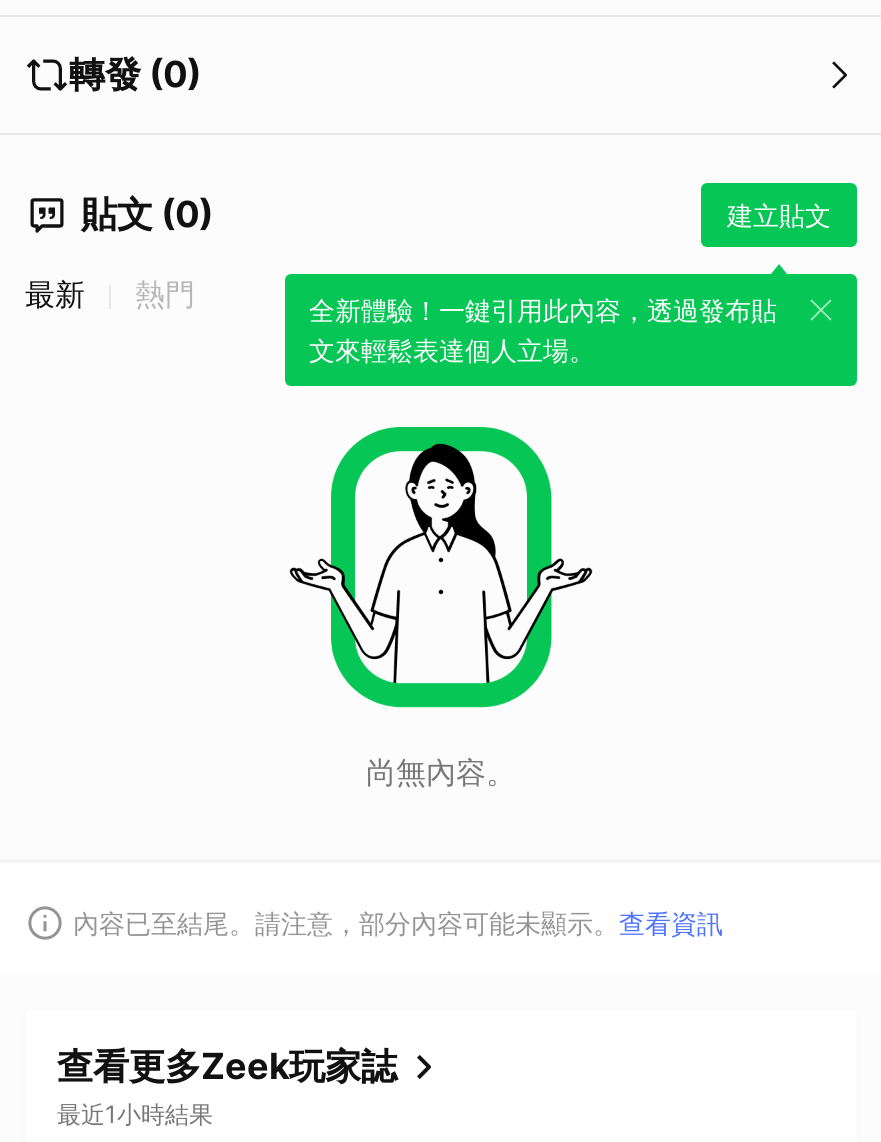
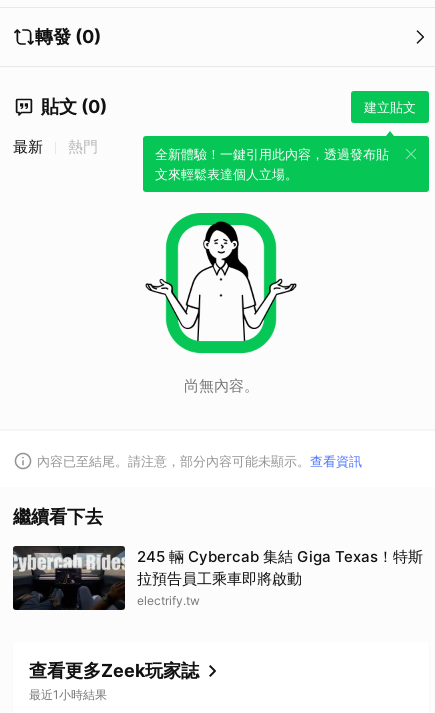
none -> [12,506,423,611] [image] | 繼續看下去 | 245 輛 Cybercab 集結 Giga Texas！特斯 | 拉預告員工乘車即將啟動 | electrify.tw

